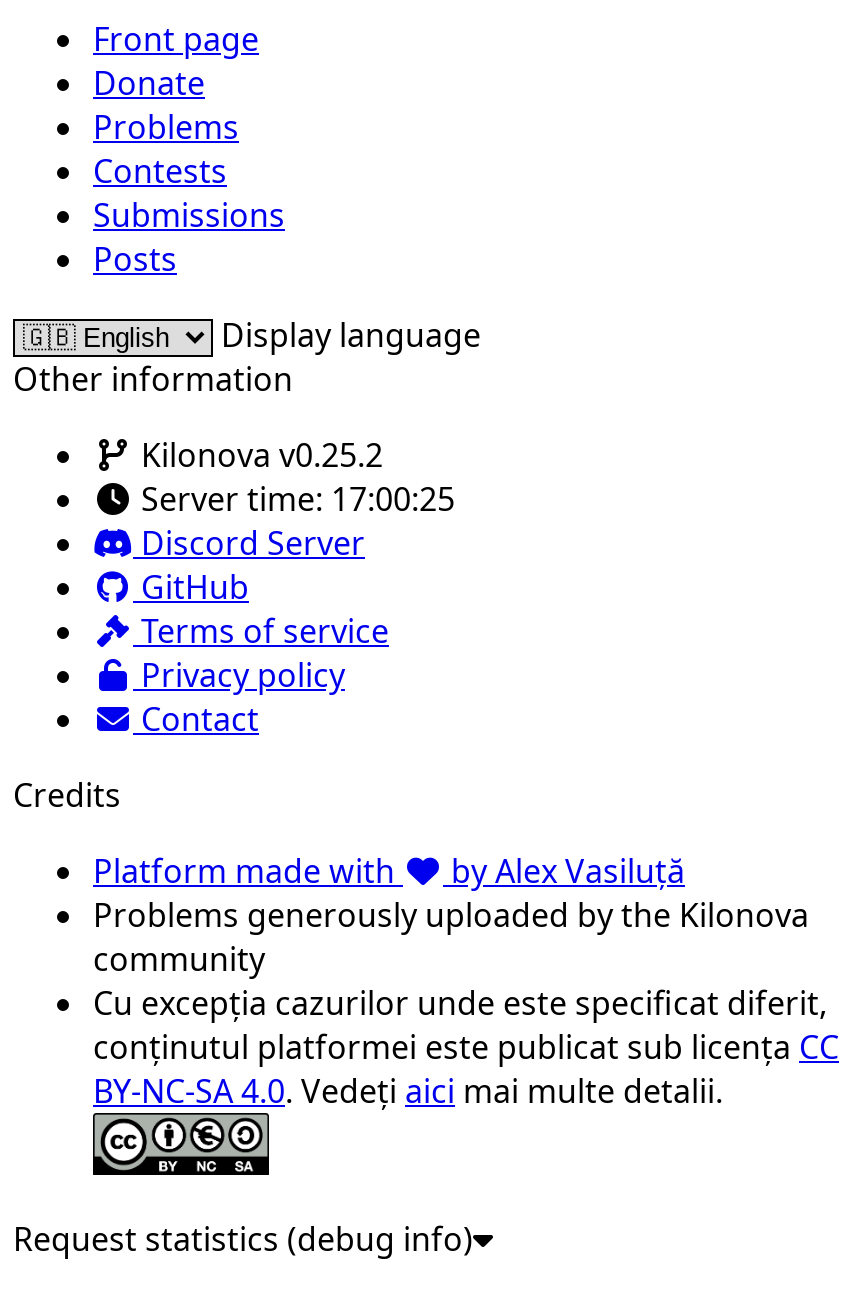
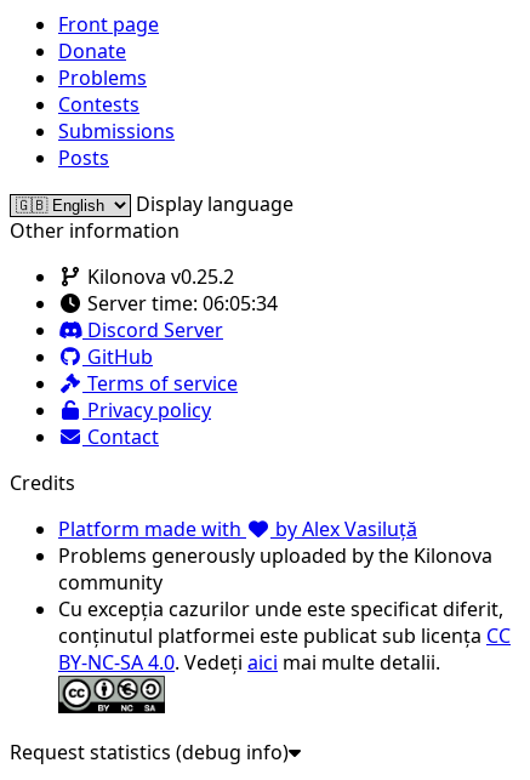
[133,477,455,521] Server time: 17:00:25 -> [82,290,278,317] Server time: 06:05:34

